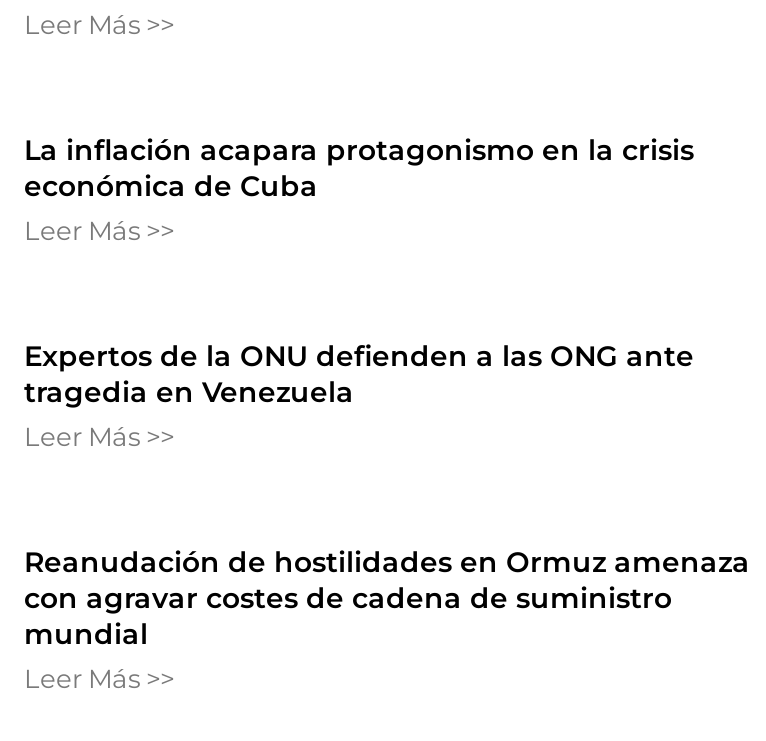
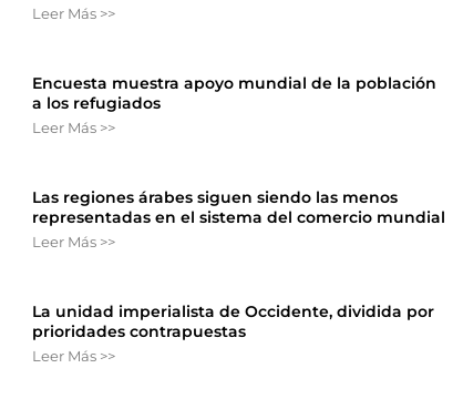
[24,132,694,204] La inflación acapara protagonismo en la crisis | económica de Cuba -> [32,73,436,113] Encuesta muestra apoyo mundial de la población | a los refugiados
[24,338,694,410] Expertos de la ONU defienden a las ONG ante | tragedia en Venezuela -> [32,187,445,227] Las regiones árabes siguen siendo las menos | representadas en el sistema del comercio mundial
[24,544,750,652] Reanudación de hostilidades en Ormuz amenaza | con agravar costes de cadena de suministro | mundial -> [32,302,434,341] La unidad imperialista de Occidente, dividida por | prioridades contrapuestas

